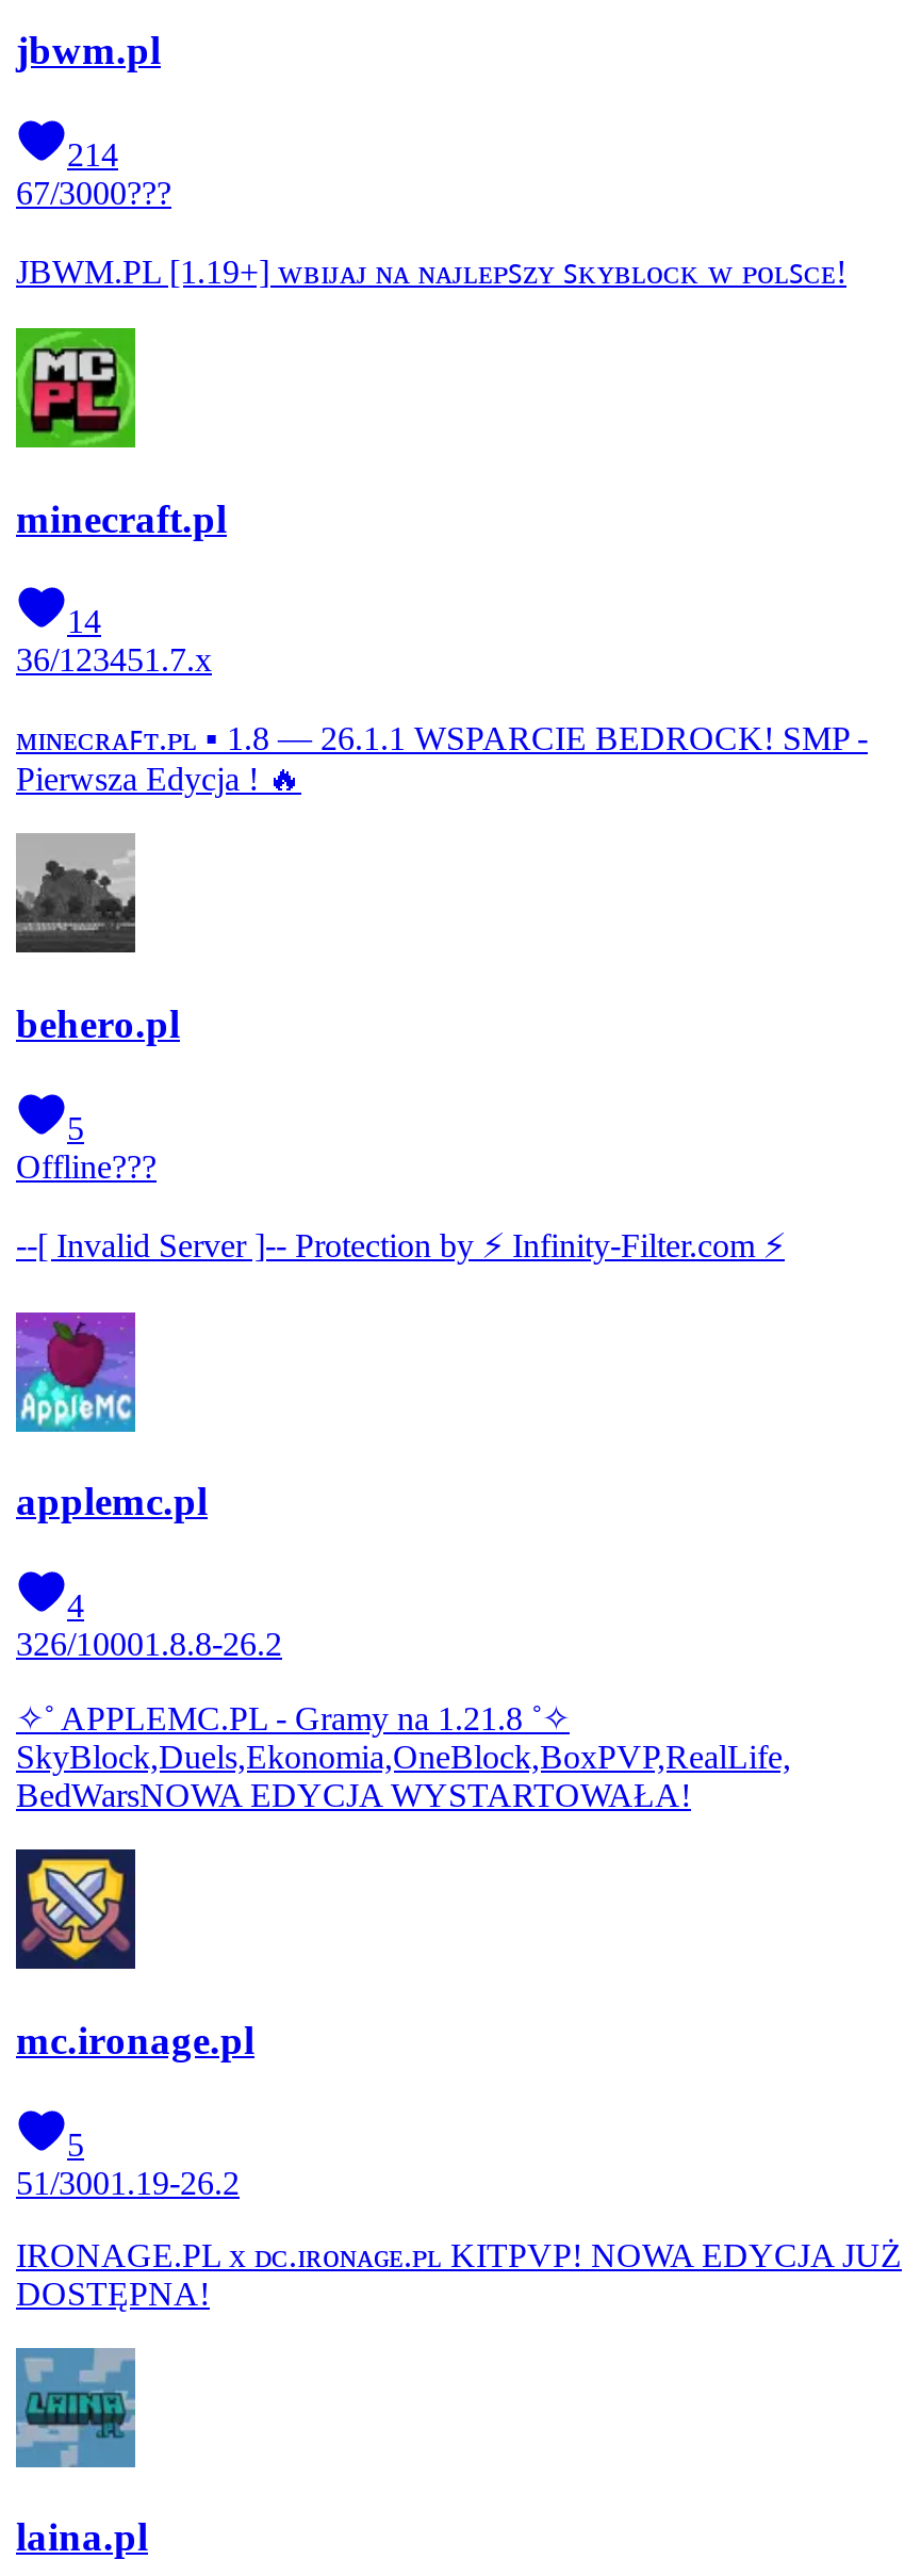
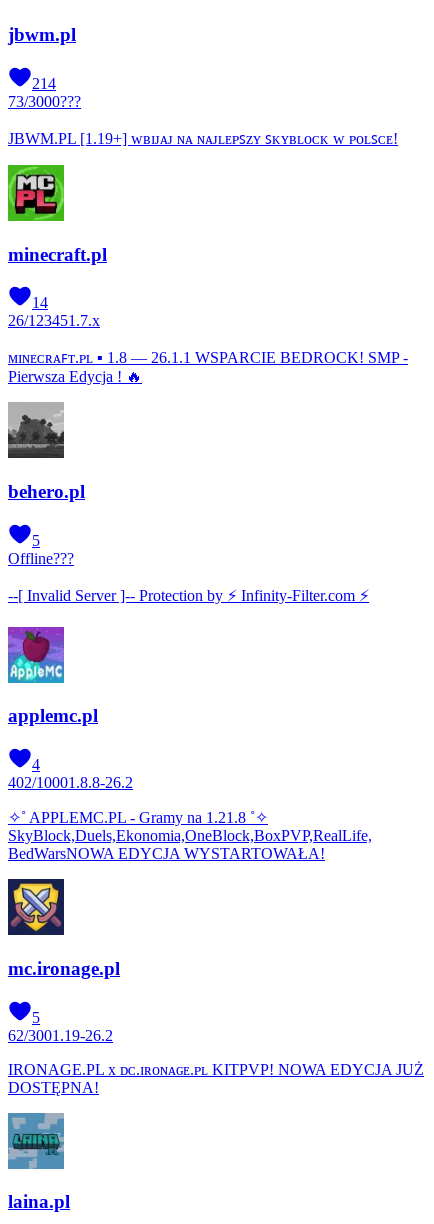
[16,174,171,211] 67/3000??? -> [8,93,81,110] 73/3000???
[16,642,212,678] 36/123451.7.x -> [8,312,100,329] 26/123451.7.x
[16,1626,282,1662] 326/10001.8.8-26.2 -> [8,774,133,791] 402/10001.8.8-26.2
[16,2164,240,2200] 51 / 3001.19-26.2 -> [8,1026,113,1043] 62 / 3001.19-26.2

